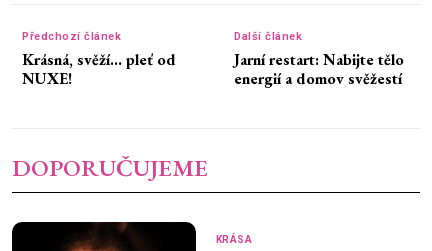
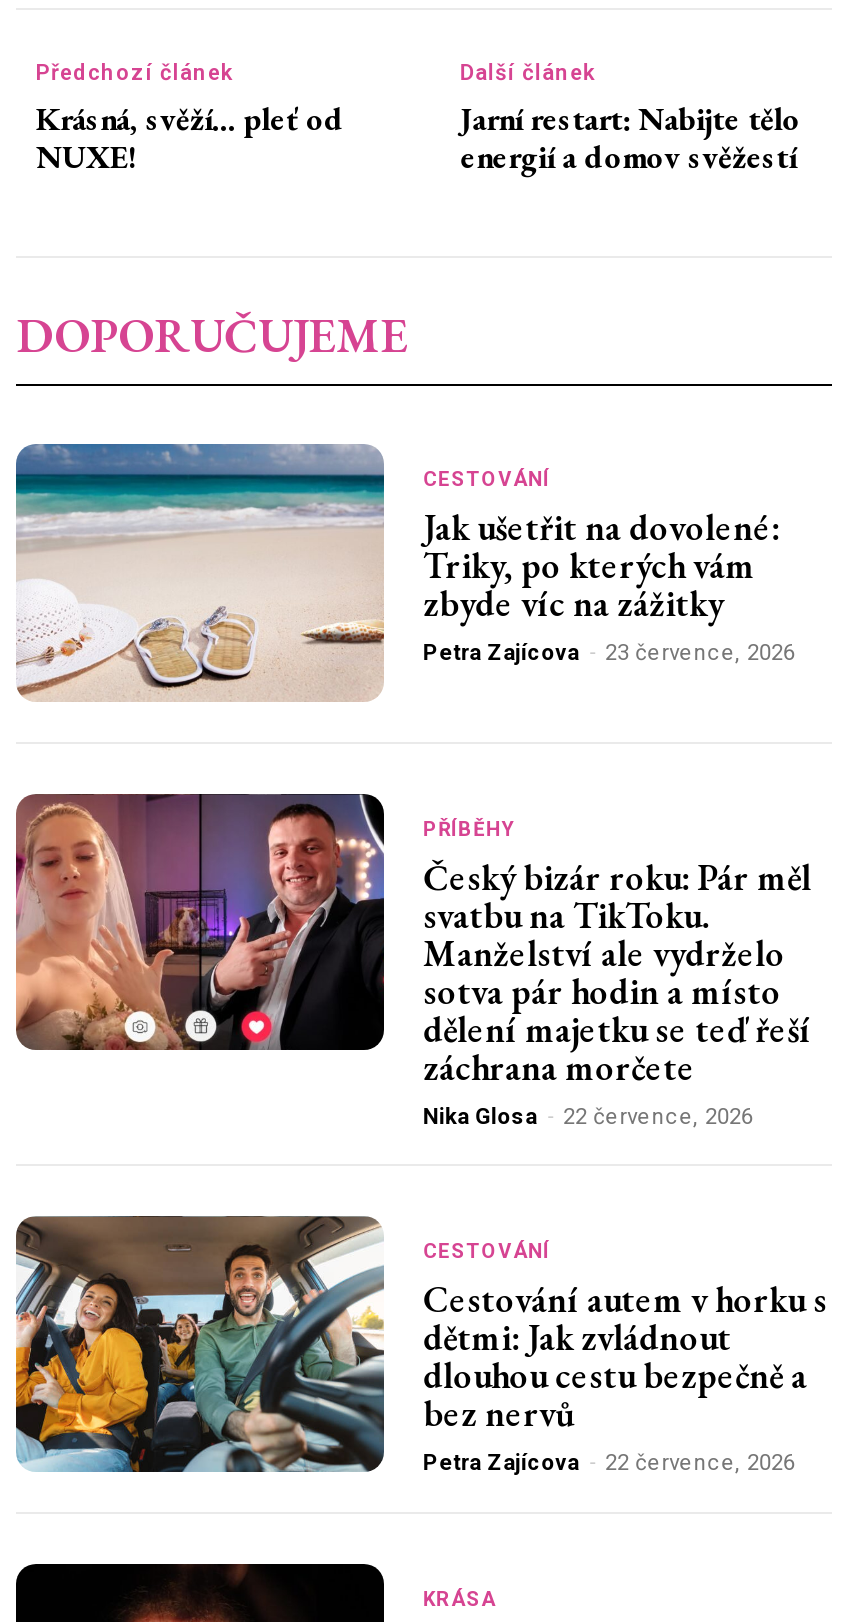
none -> [14,442,795,702] [image] | CESTOVÁNÍ | Jak ušetřit na dovolené: | Triky, po kterých vám | zbyde víc na zážitky | Petra Zajícova - 23 července, 2026
none -> [14,792,811,1130] [image] | PŘÍBĚHY | Český bizár roku: Pár měl | svatbu na TikToku. | Manželství ale vydrželo | sotva pár hodin a místo | dělení majetku se teď řeší | záchrana morčete | Nika Glosa - 22 července, 2026
none -> [14,1214,827,1476] [image] | CESTOVÁNÍ | Cestování autem v horku s | dětmi: Jak zvládnout | dlouhou cestu bezpečně a | bez nervů | Petra Zajícova - 22 července, 2026

